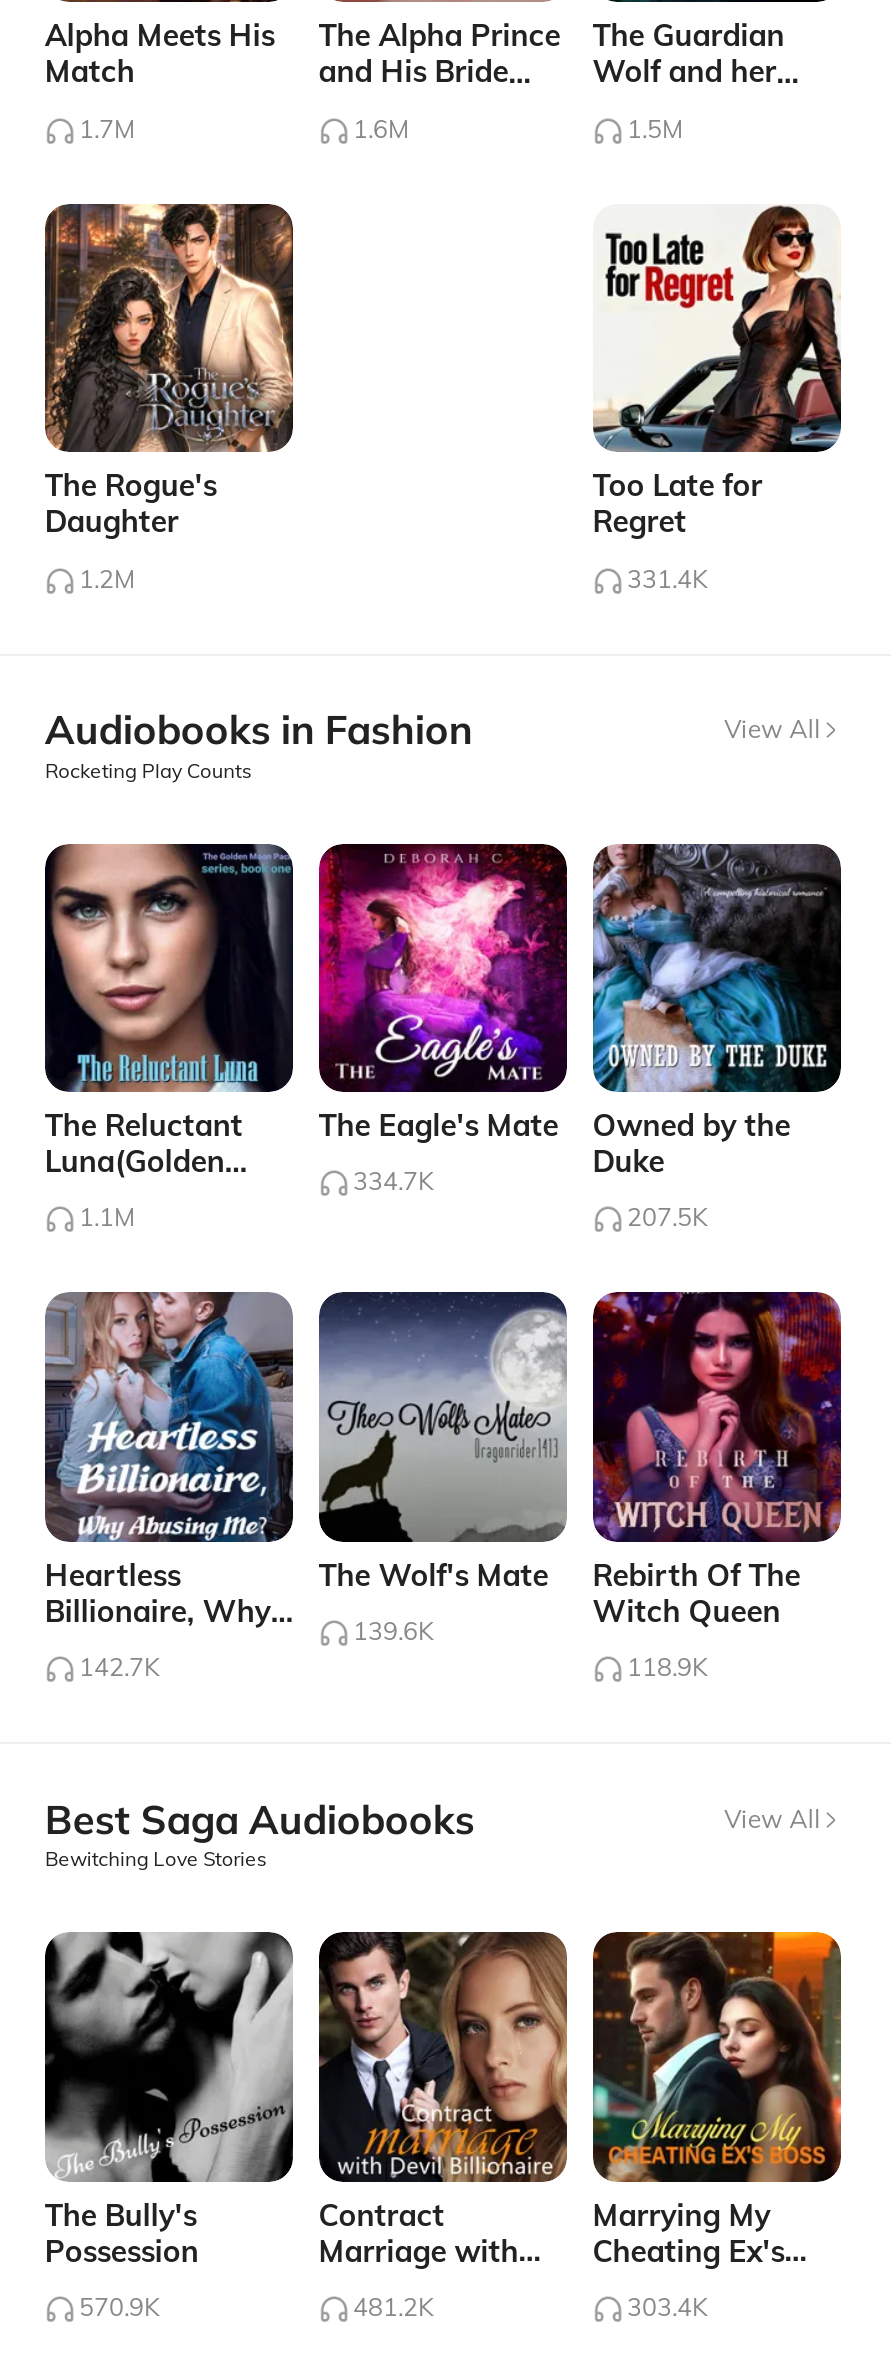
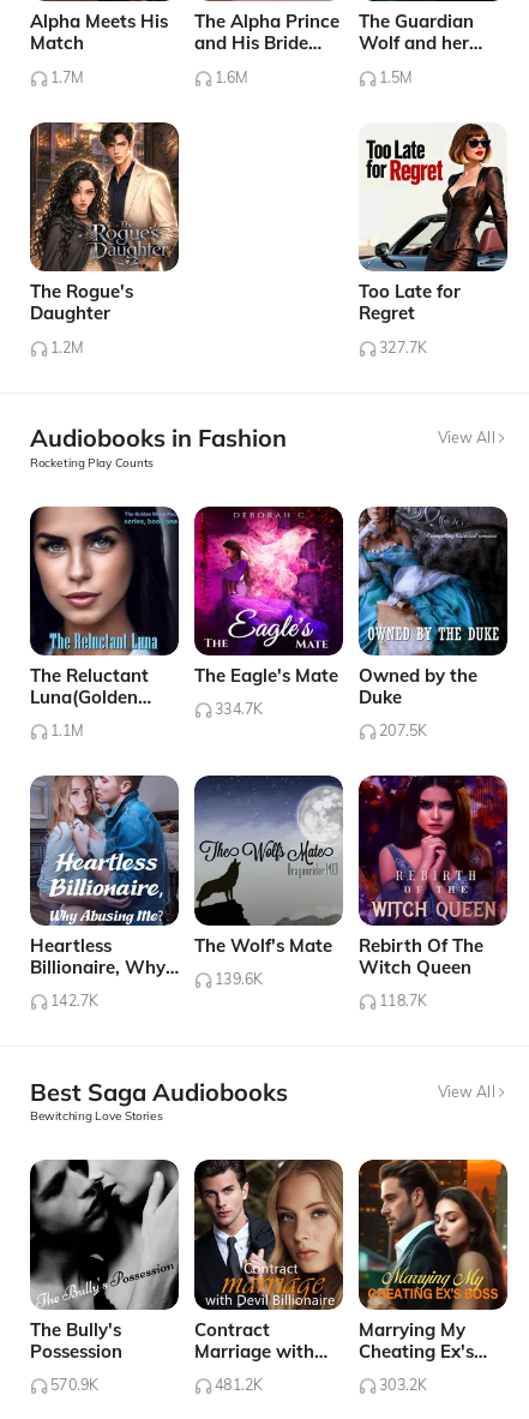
[627,563,707,594] 331.4K -> [379,338,427,357] 327.7K
[627,1652,707,1684] 118.9K -> [379,992,427,1011] 118.7K
[627,2291,707,2323] 303.4K -> [379,1375,427,1395] 303.2K

